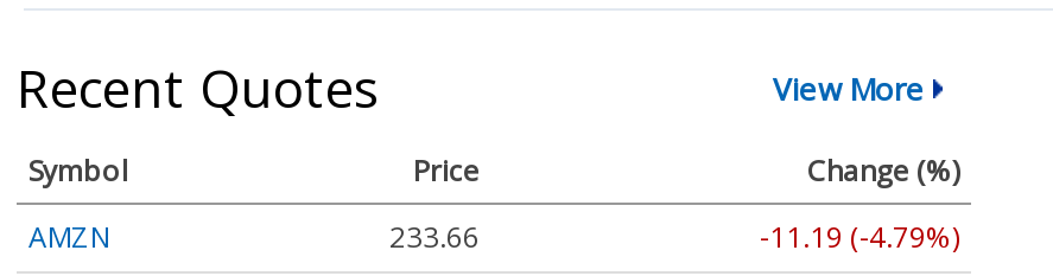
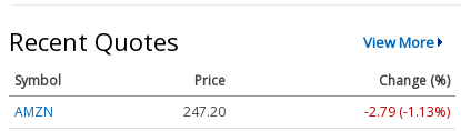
[389,217,480,258] 233.66 -> [183,102,226,121] 247.20
[760,217,959,258] -11.19 (-4.79%) -> [364,102,450,121] -2.79 (-1.13%)

